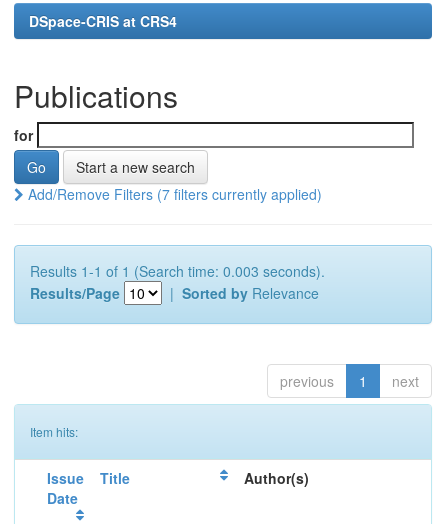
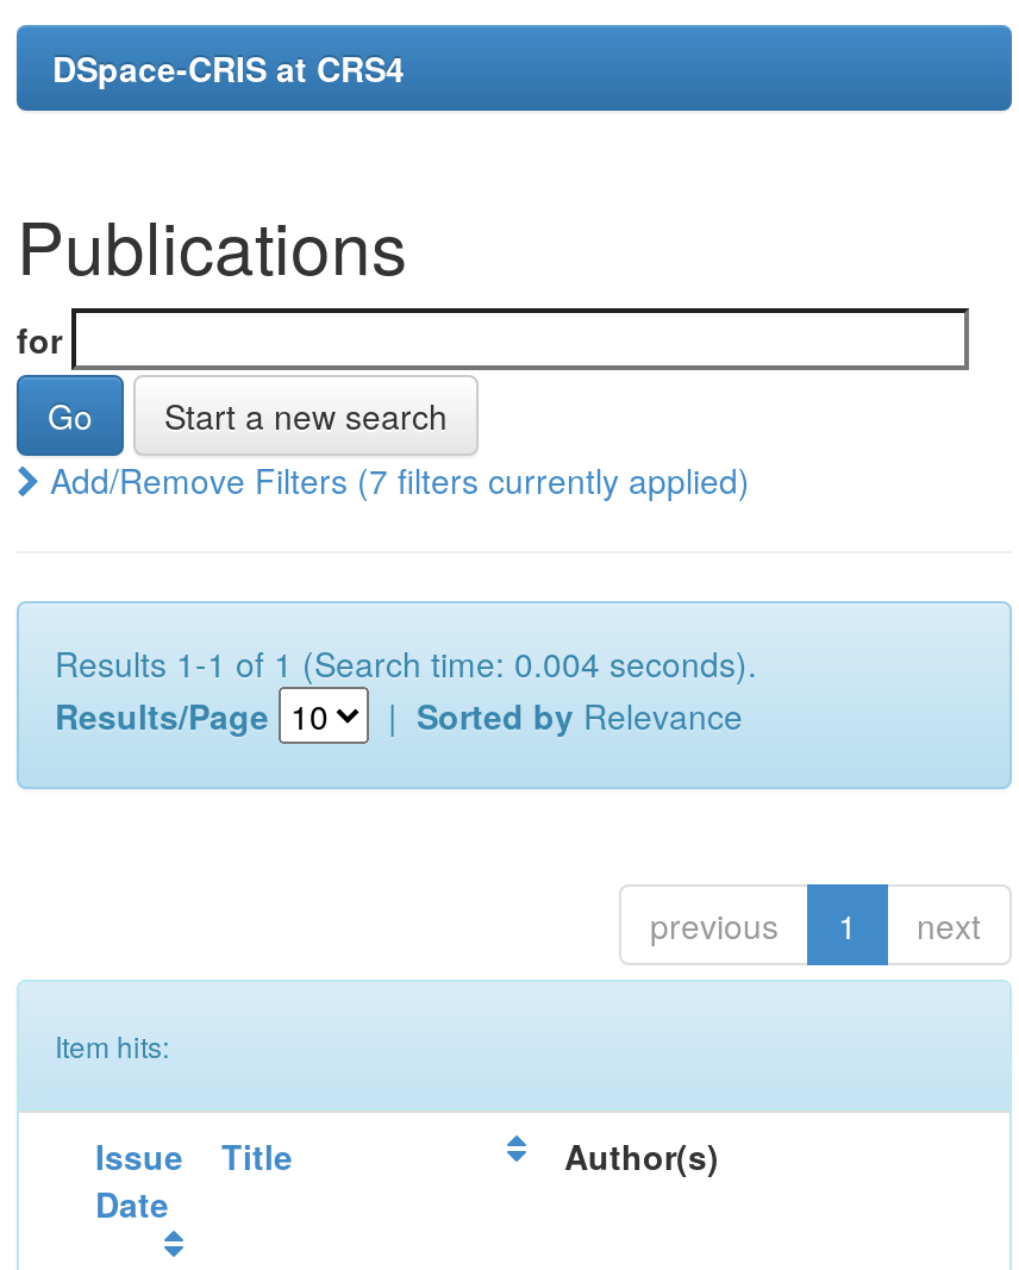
[30,261,325,281] Results 1-1 of 1 (Search time: 0.003 seconds). -> [55,639,757,687] Results 1-1 of 1 (Search time: 0.004 seconds).

